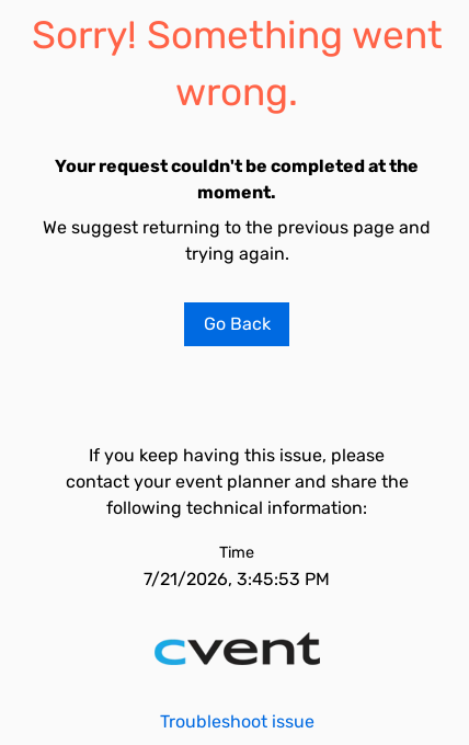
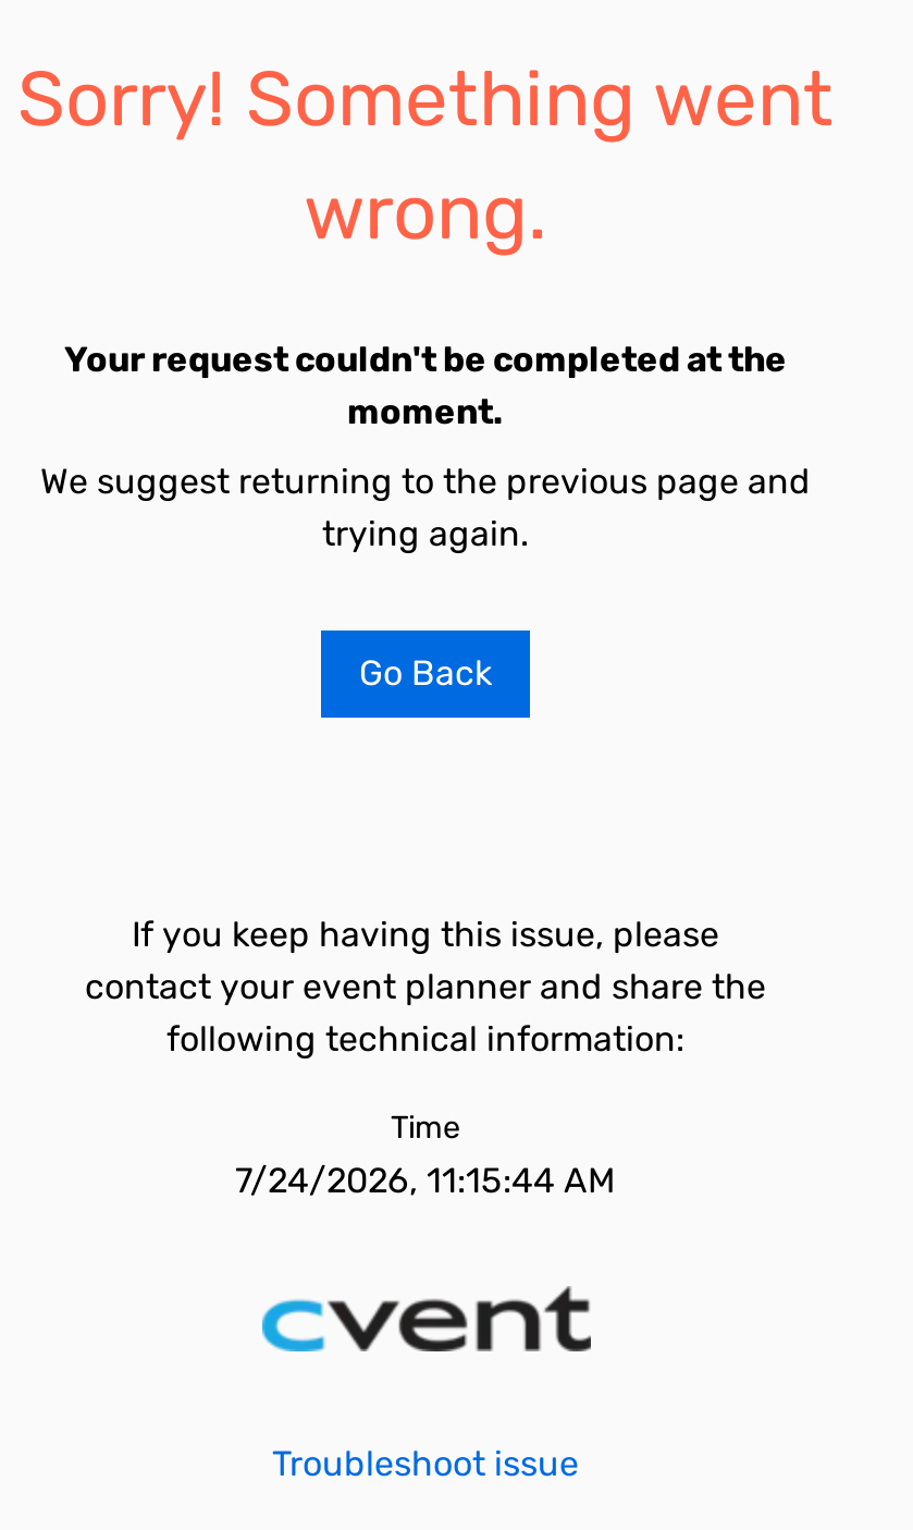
[144,569,330,589] 7/21/2026, 3:45:53 PM -> [235,1160,616,1201] 7/24/2026, 11:15:44 AM

